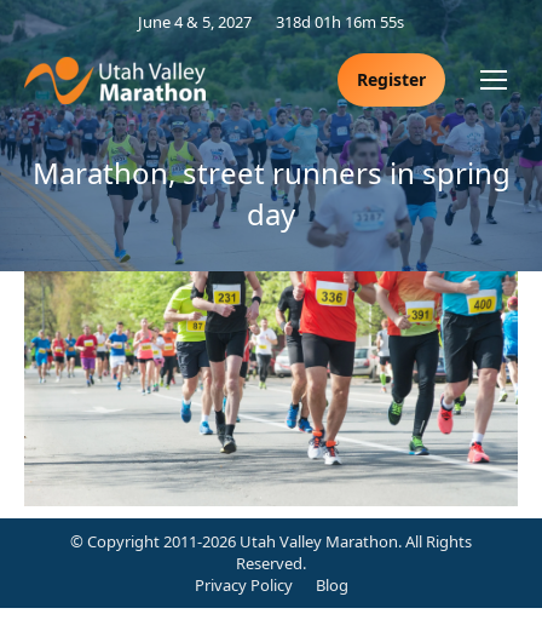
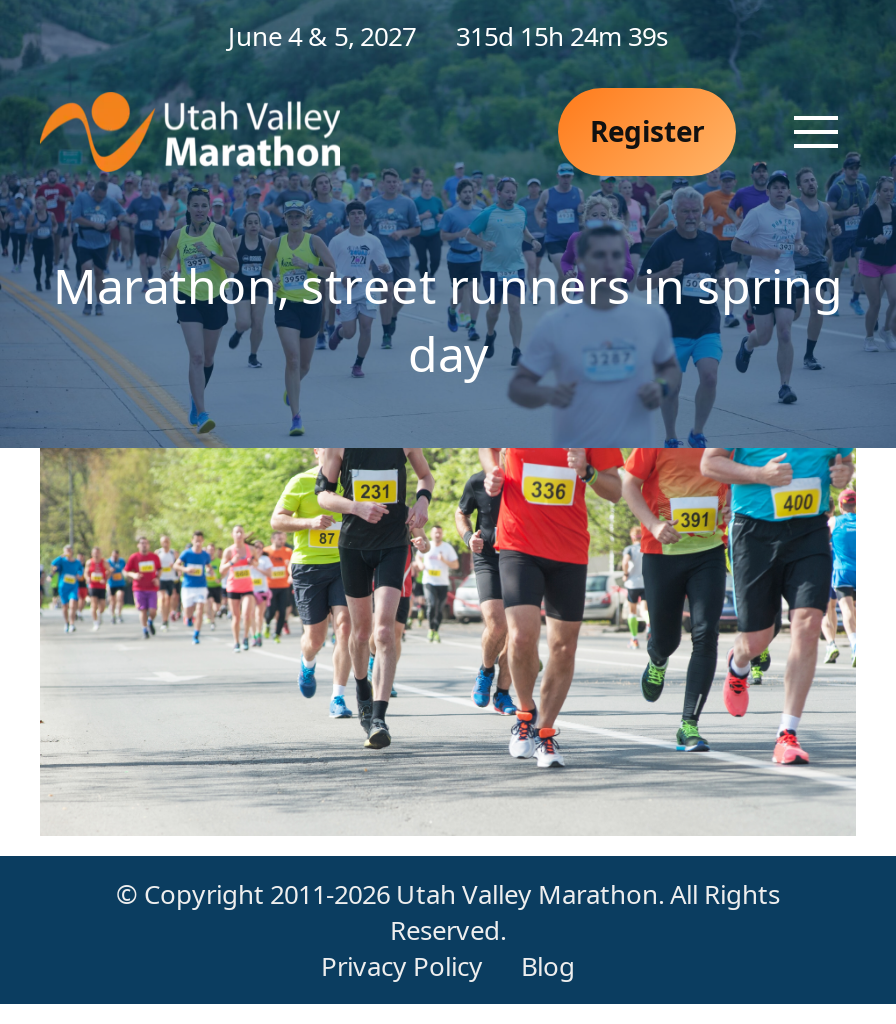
[138,10,404,32] June 4 & 5, 2027 318d 01h 16m 55s -> [228,17,668,53] June 4 & 5, 2027 315d 15h 24m 39s

